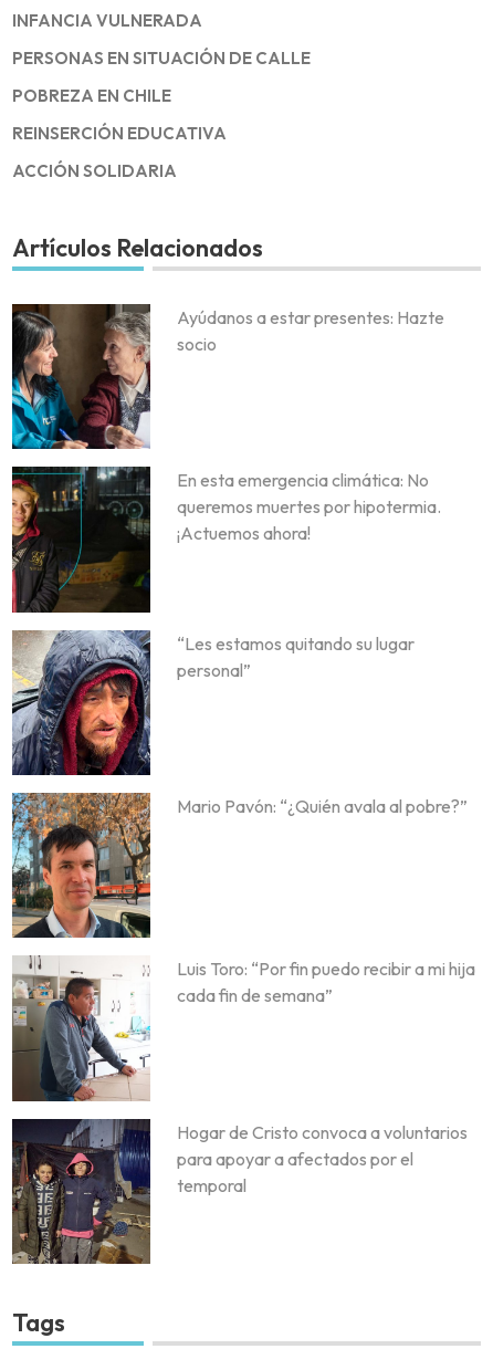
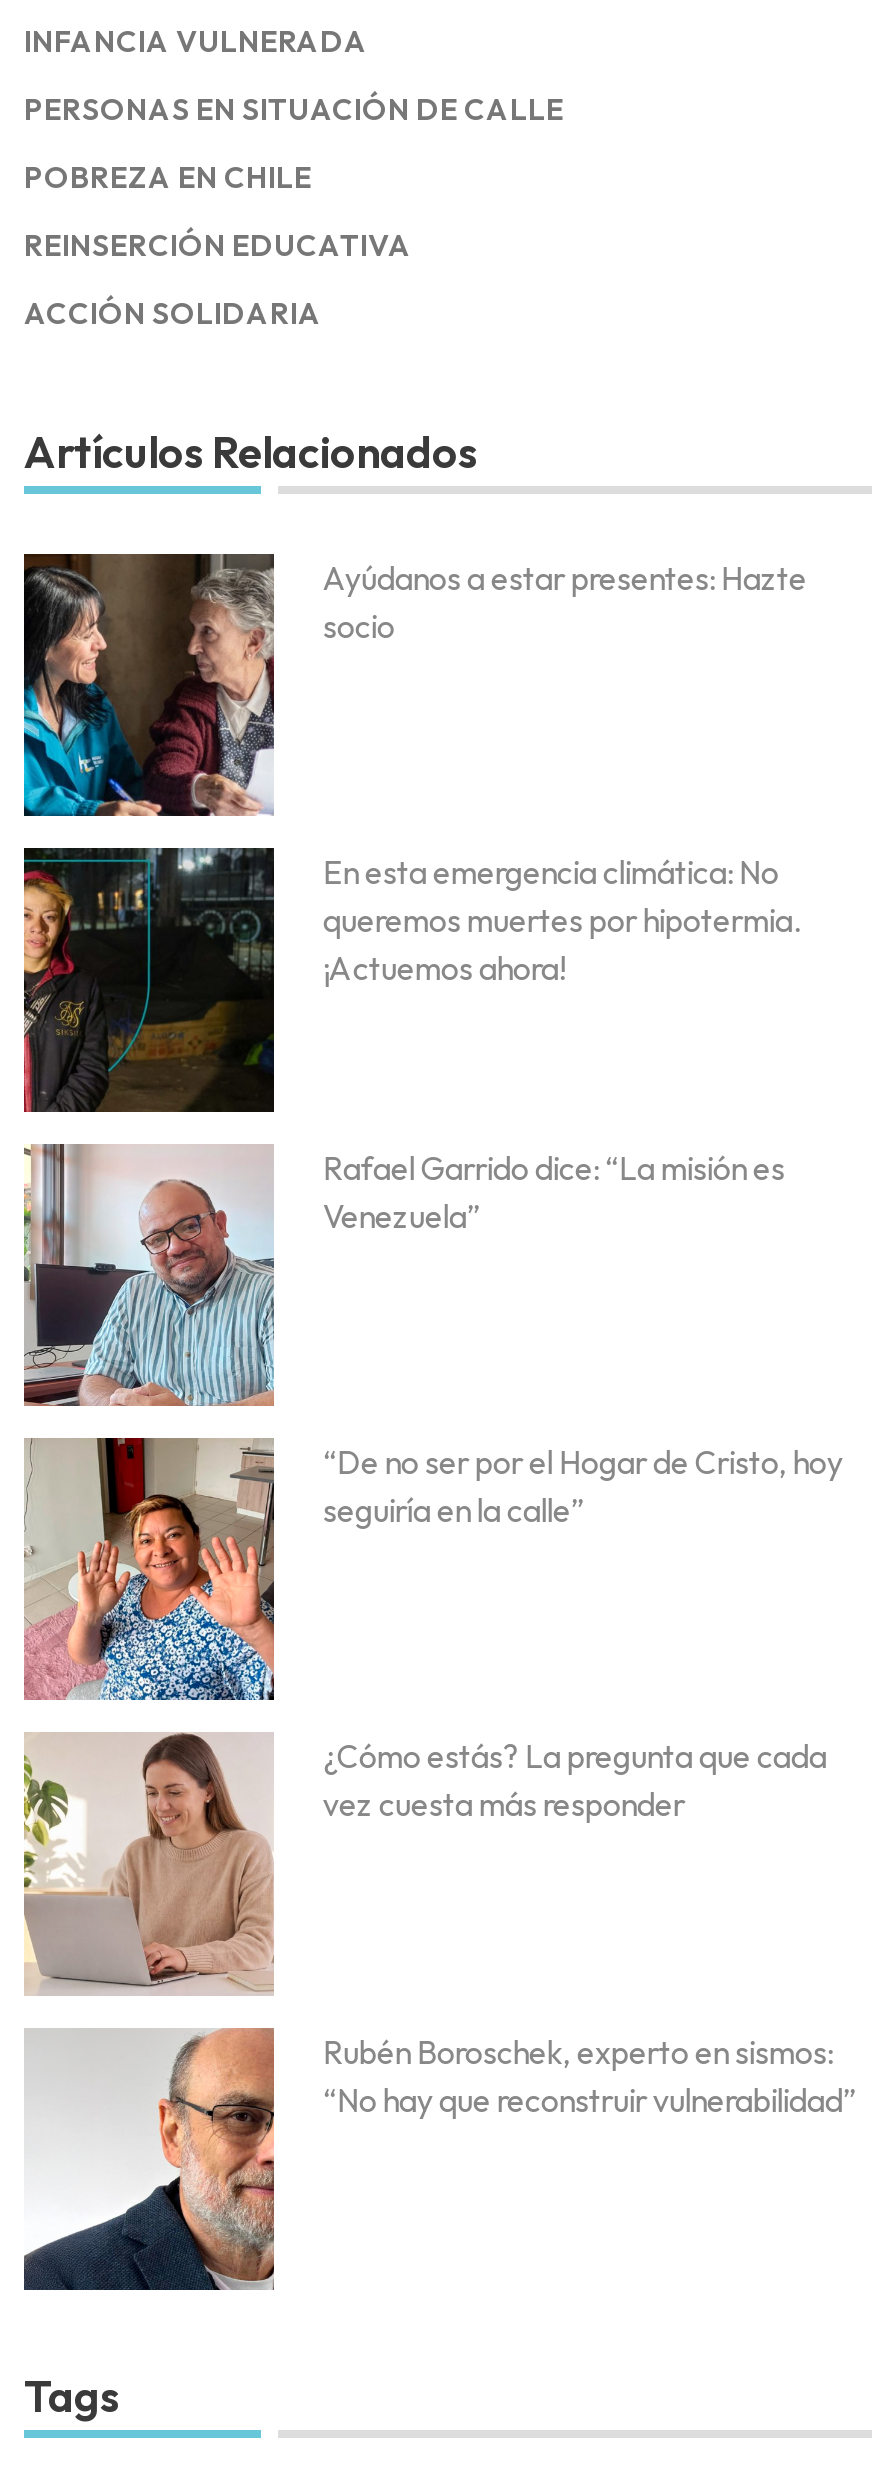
[11,630,415,776] [image] | “Les estamos quitando su lugar | personal” -> [22,1144,785,1408] [image] | Rafael Garrido dice: “La misión es | Venezuela”
[11,792,468,939] [image] | Mario Pavón: “¿Quién avala al pobre?” -> [24,1436,843,1702] [image] | “De no ser por el Hogar de Cristo, hoy | seguiría en la calle”
[11,956,476,1102] [image] | Luis Toro: “Por fin puedo recibir a mi hija | cada fin de semana” -> [24,1732,827,1996] [image] | ¿Cómo estás? La pregunta que cada | vez cuesta más responder
[11,1118,468,1265] [image] | Hogar de Cristo convoca a voluntarios | para apoyar a afectados por el | temporal -> [24,2026,857,2292] [image] | Rubén Boroschek, experto en sismos: | “No hay que reconstruir vulnerabilidad”

